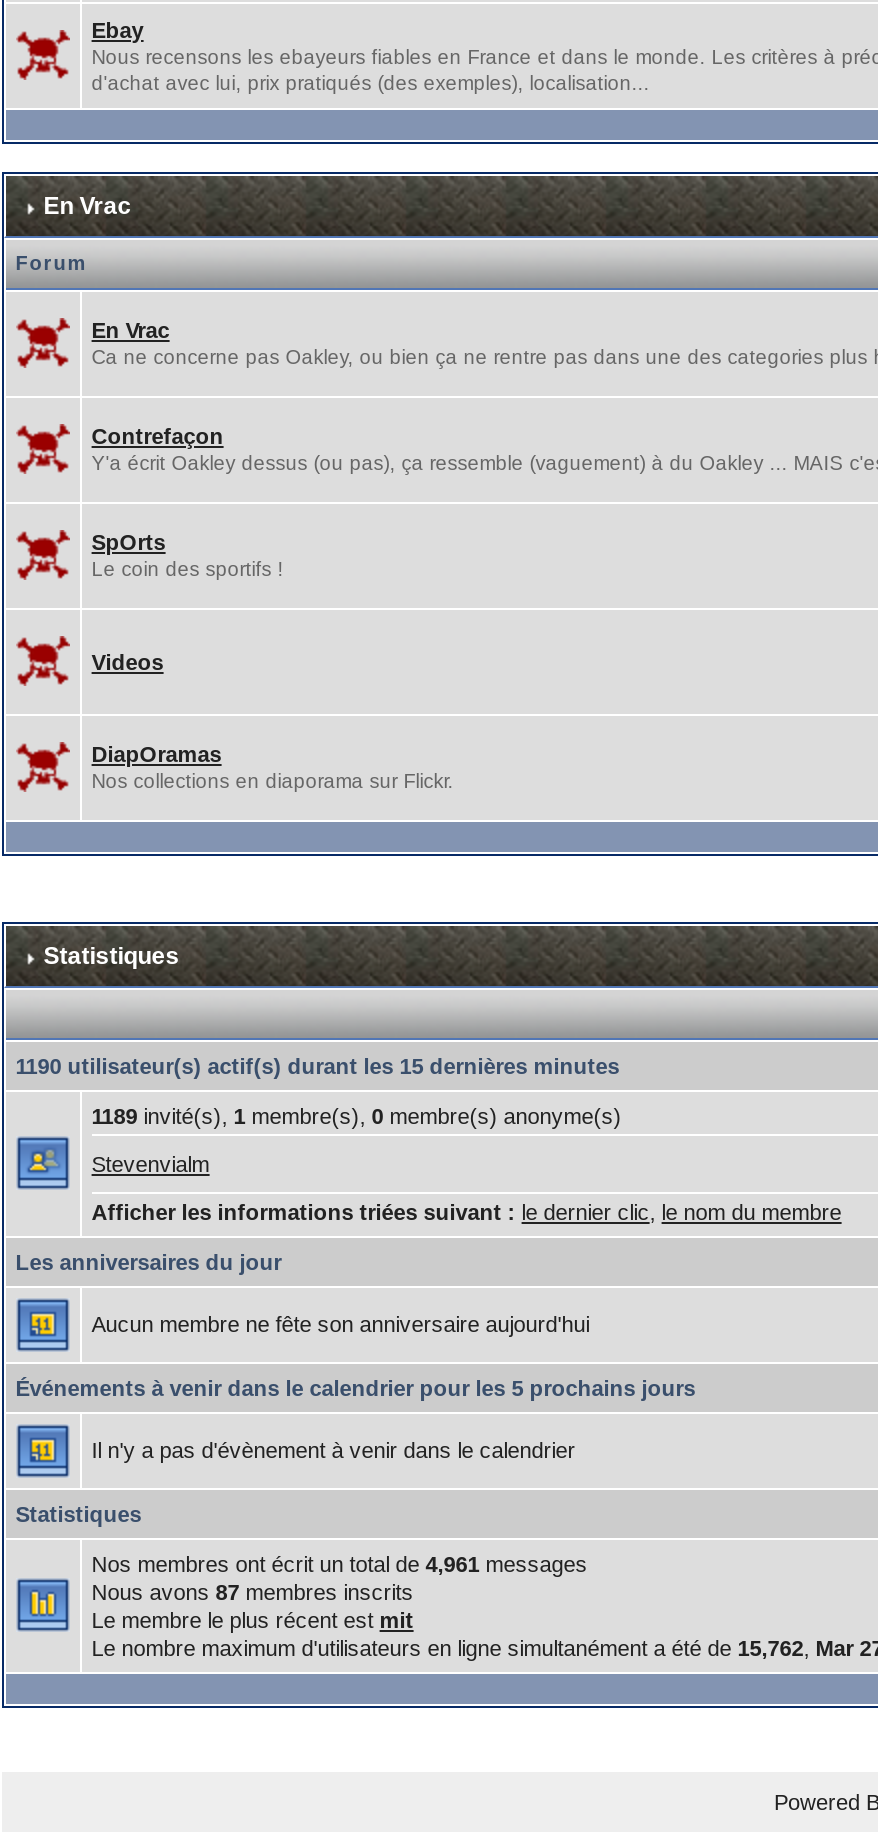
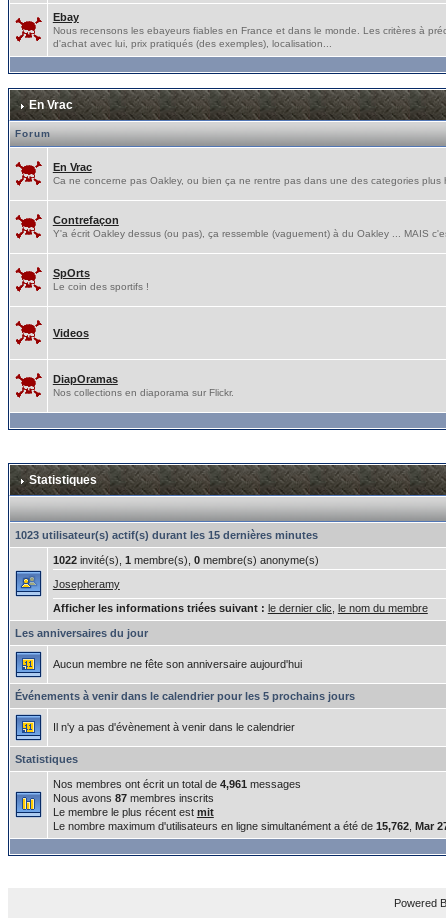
[16,1054,620,1078] 1190 utilisateur(s) actif(s) durant les 15 dernières minutes -> [15,529,318,541] 1023 utilisateur(s) actif(s) durant les 15 dernières minutes
[92,1104,622,1128] 1189 invité(s), 1 membre(s), 0 membre(s) anonyme(s) -> [53,554,319,566] 1022 invité(s), 1 membre(s), 0 membre(s) anonyme(s)
[92,1152,210,1176] Stevenvialm -> [53,578,120,590] Josepheramy

